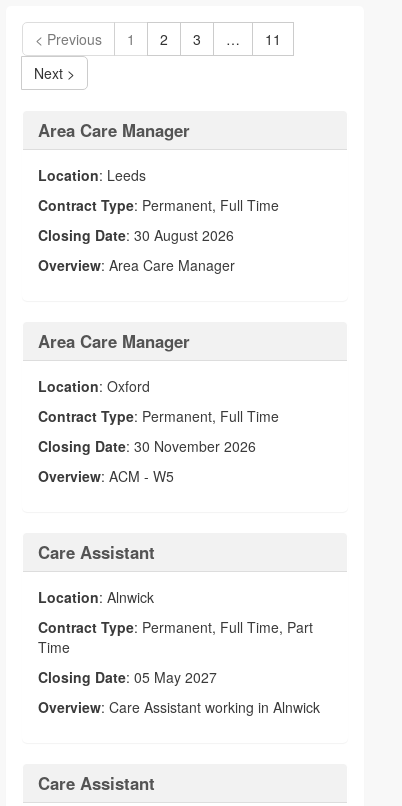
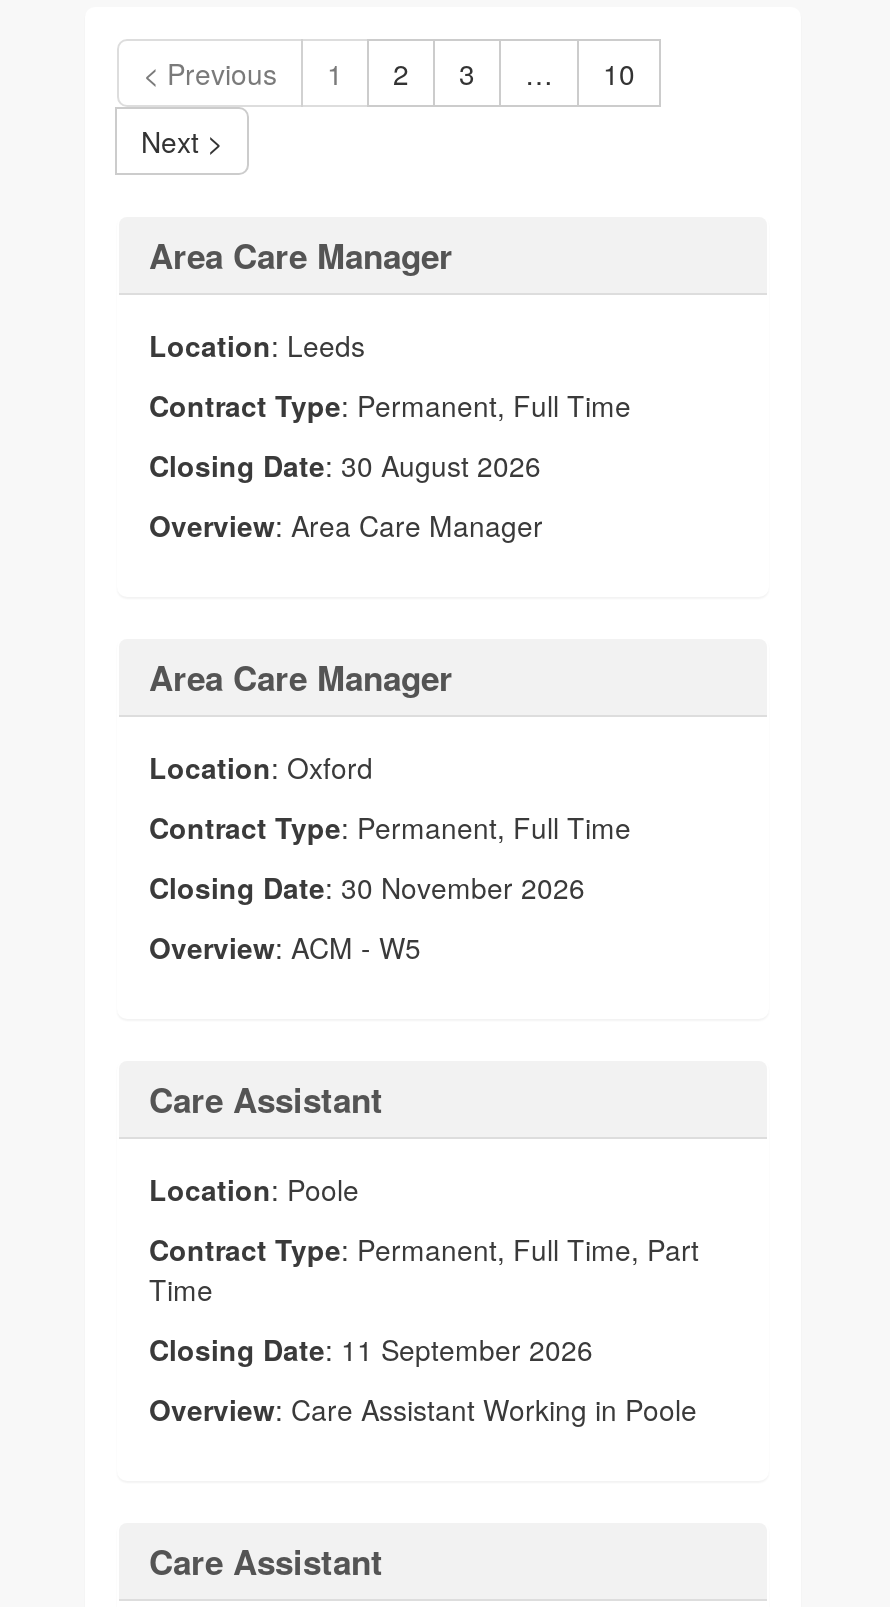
[265,29,281,49] 11 -> [603,53,635,93] 10
[38,587,154,607] Location: Alnwick -> [149,1169,359,1209] Location: Poole
[38,667,217,687] Closing Date: 05 May 2027 -> [149,1329,593,1369] Closing Date: 11 September 2026
[38,697,320,717] Overview: Care Assistant working in Alnwick -> [149,1389,697,1429] Overview: Care Assistant Working in Poole

